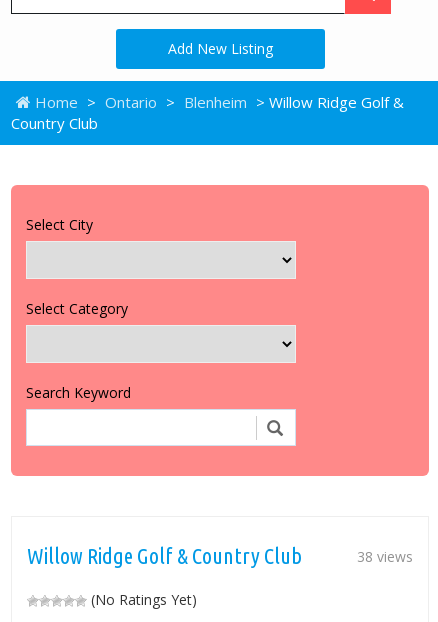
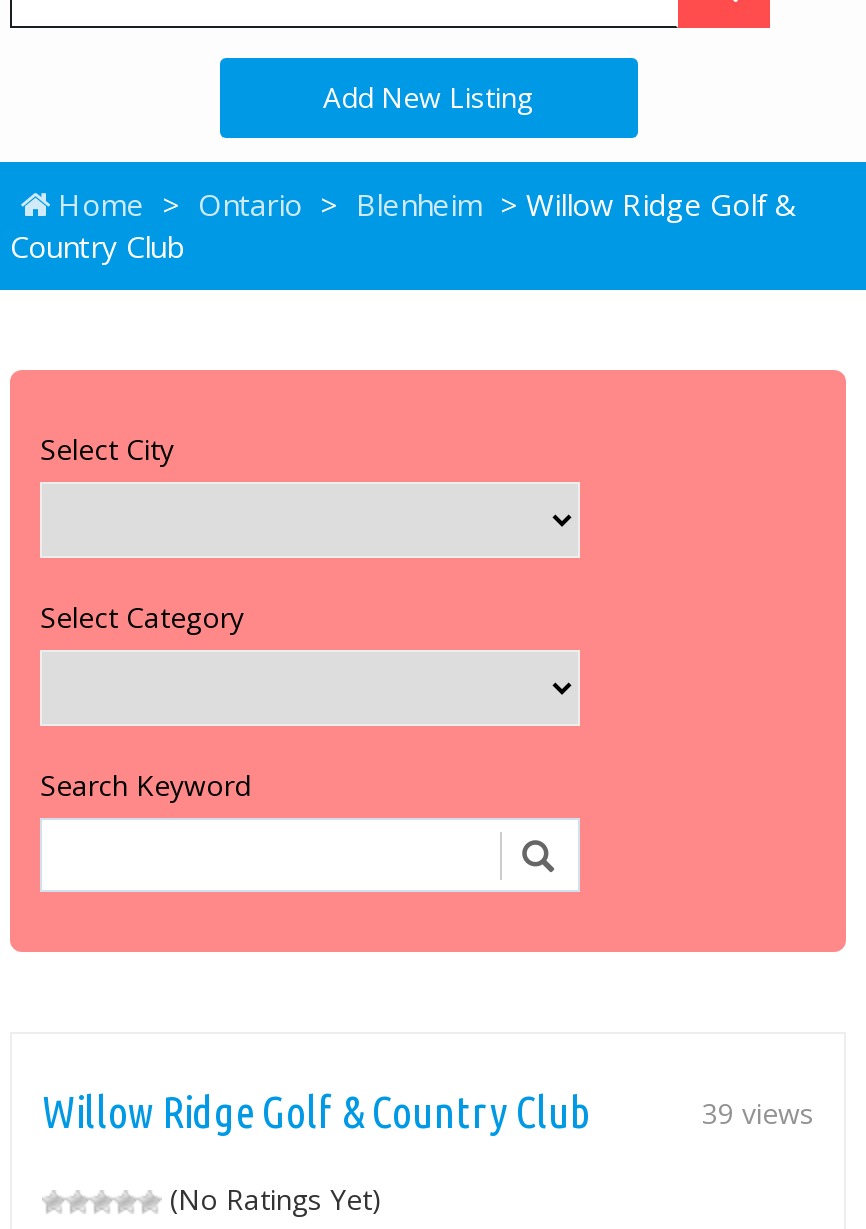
[357,547,413,566] 38 views -> [702,1094,814,1132] 39 views

